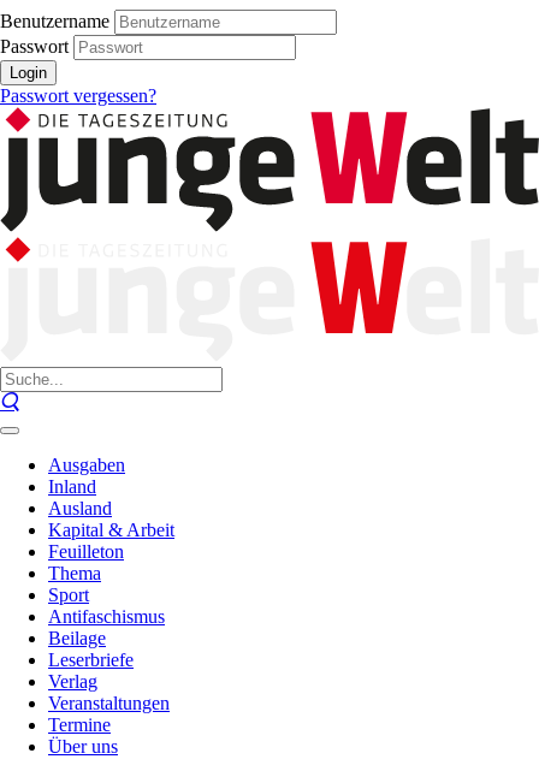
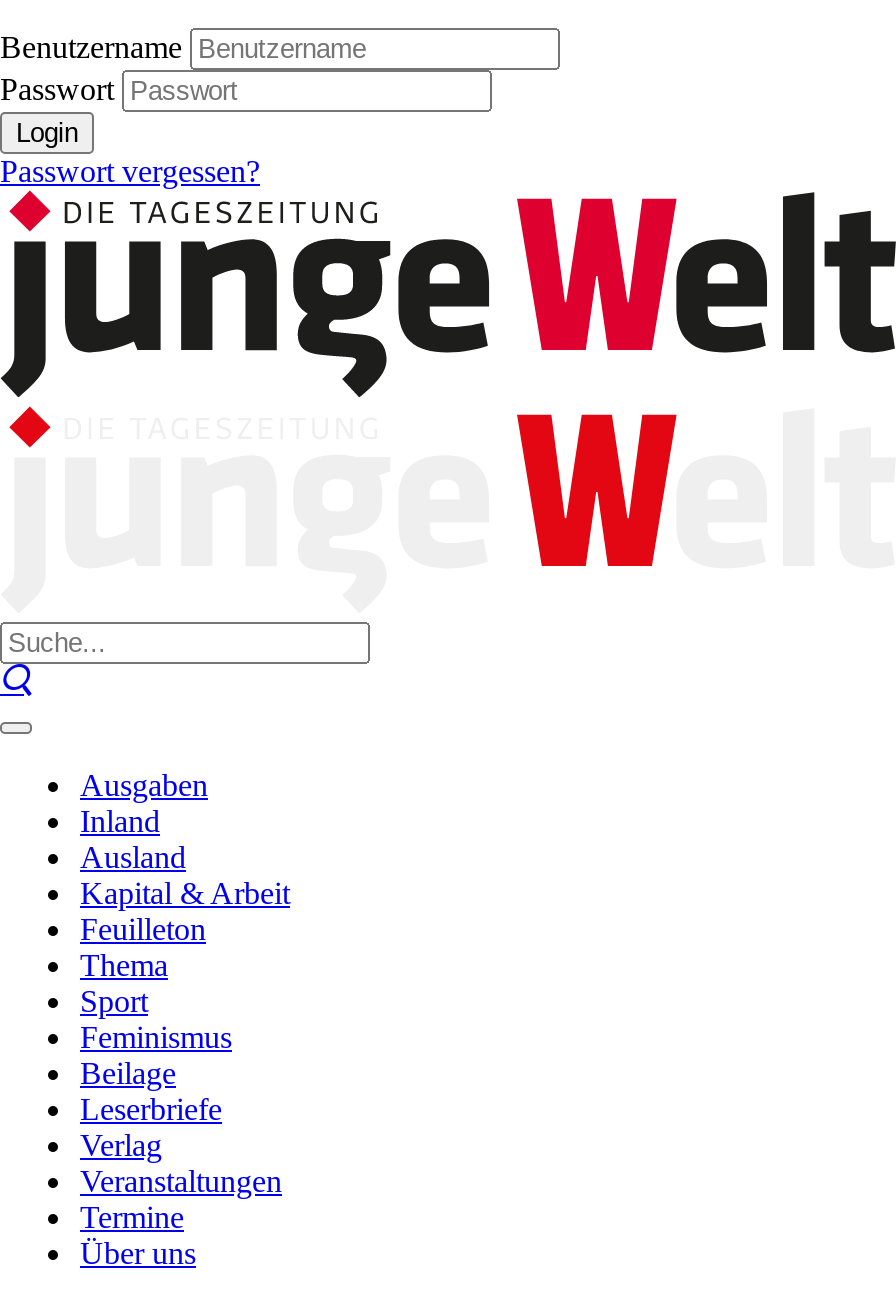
[48,606,165,627] Antifaschismus -> [80,1020,232,1054] Feminismus

